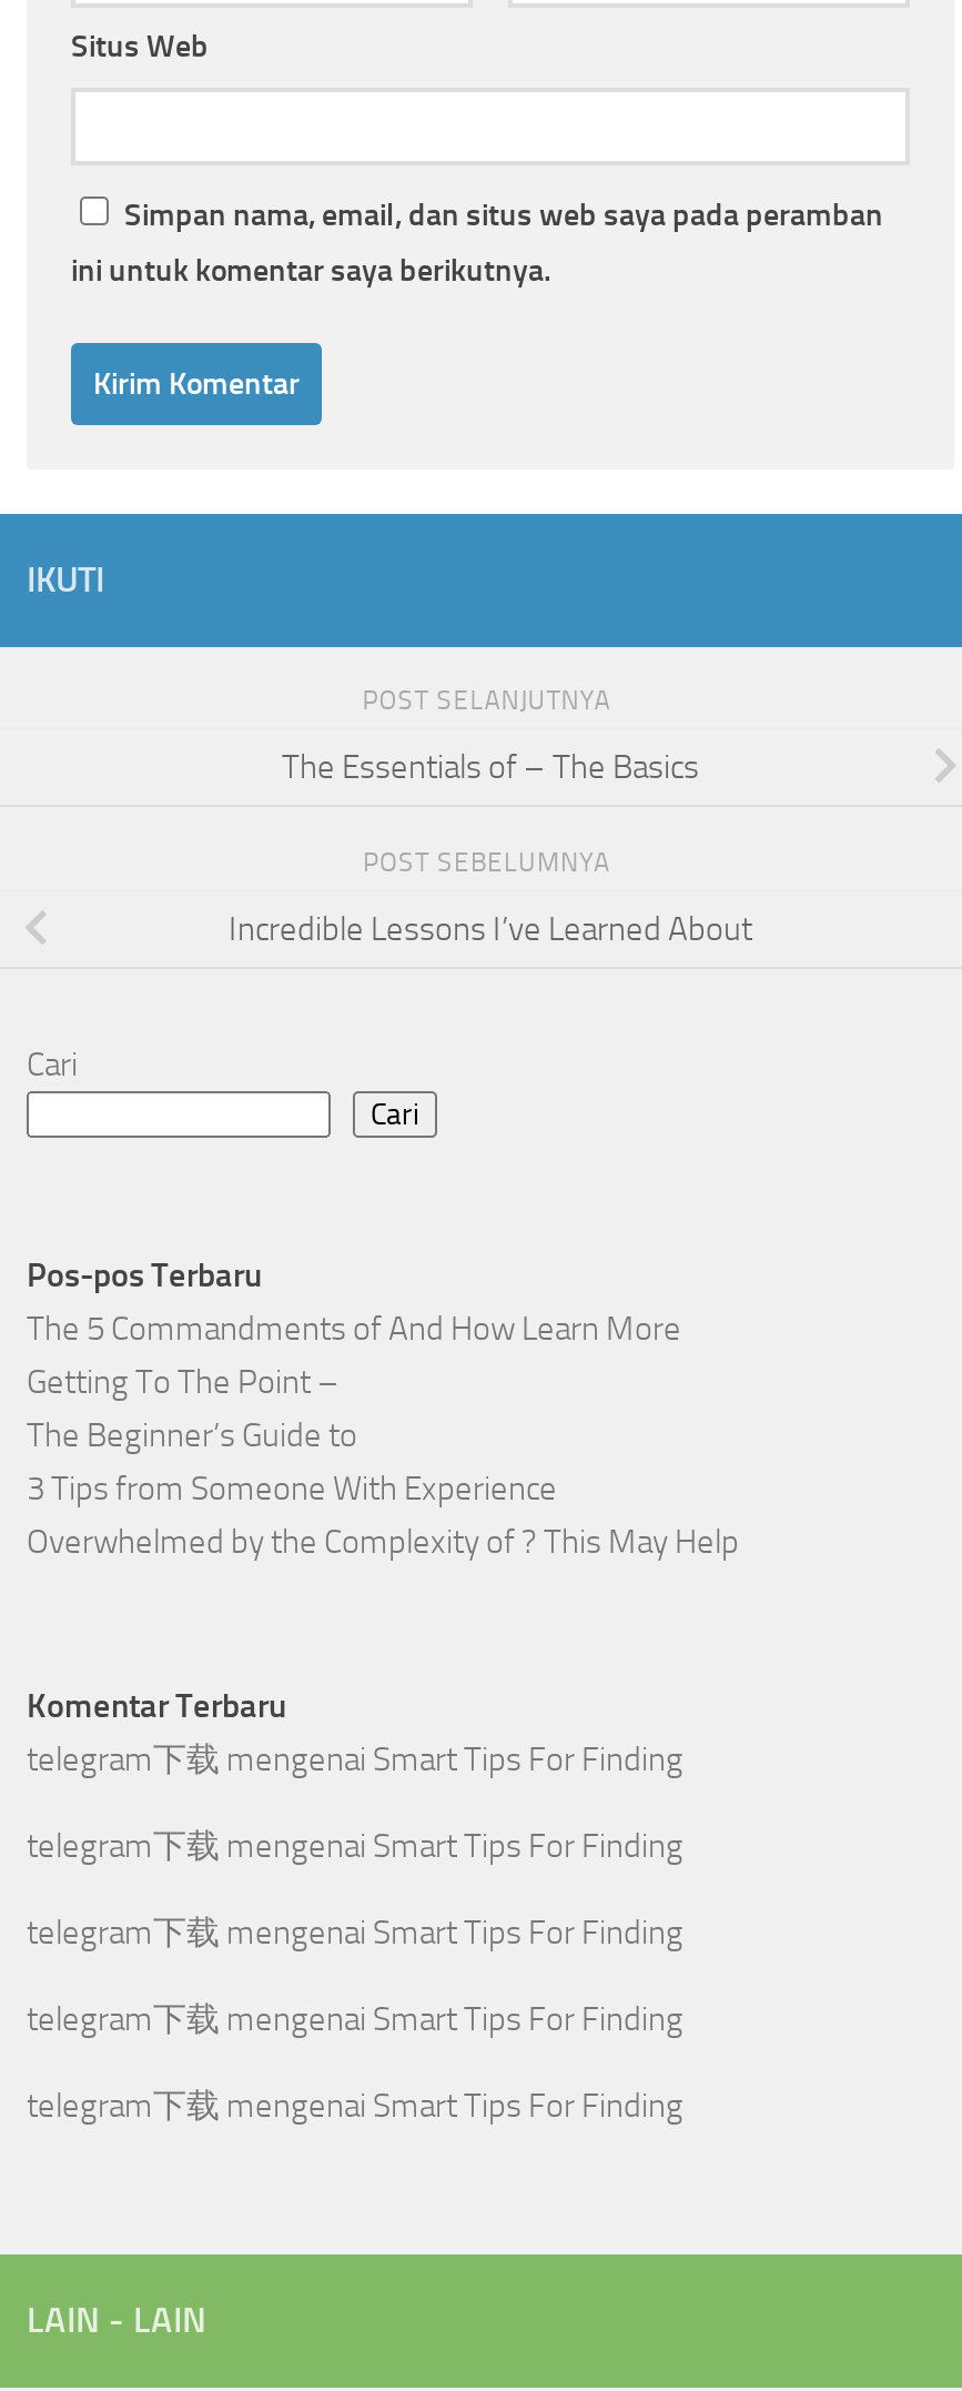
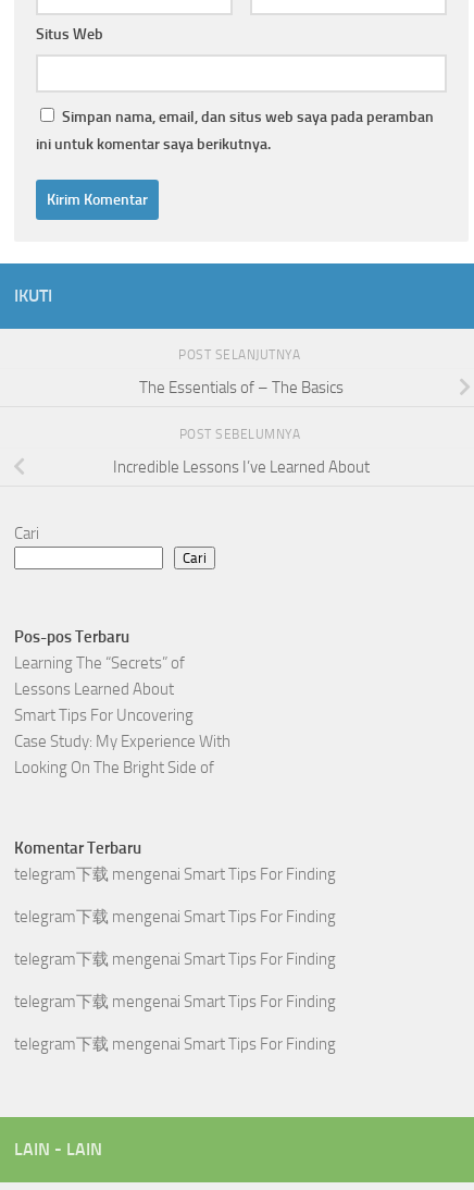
[27,1309,739,1562] The 5 Commandments of And How Learn More | Getting To The Point – | The Beginner’s Guide to | 3 Tips from Someone With Experience | Overwhelmed by the Complexity of ? This May Help -> [14,653,230,777] Learning The “Secrets” of | Lessons Learned About | Smart Tips For Uncovering | Case Study: My Experience With | Looking On The Bright Side of

